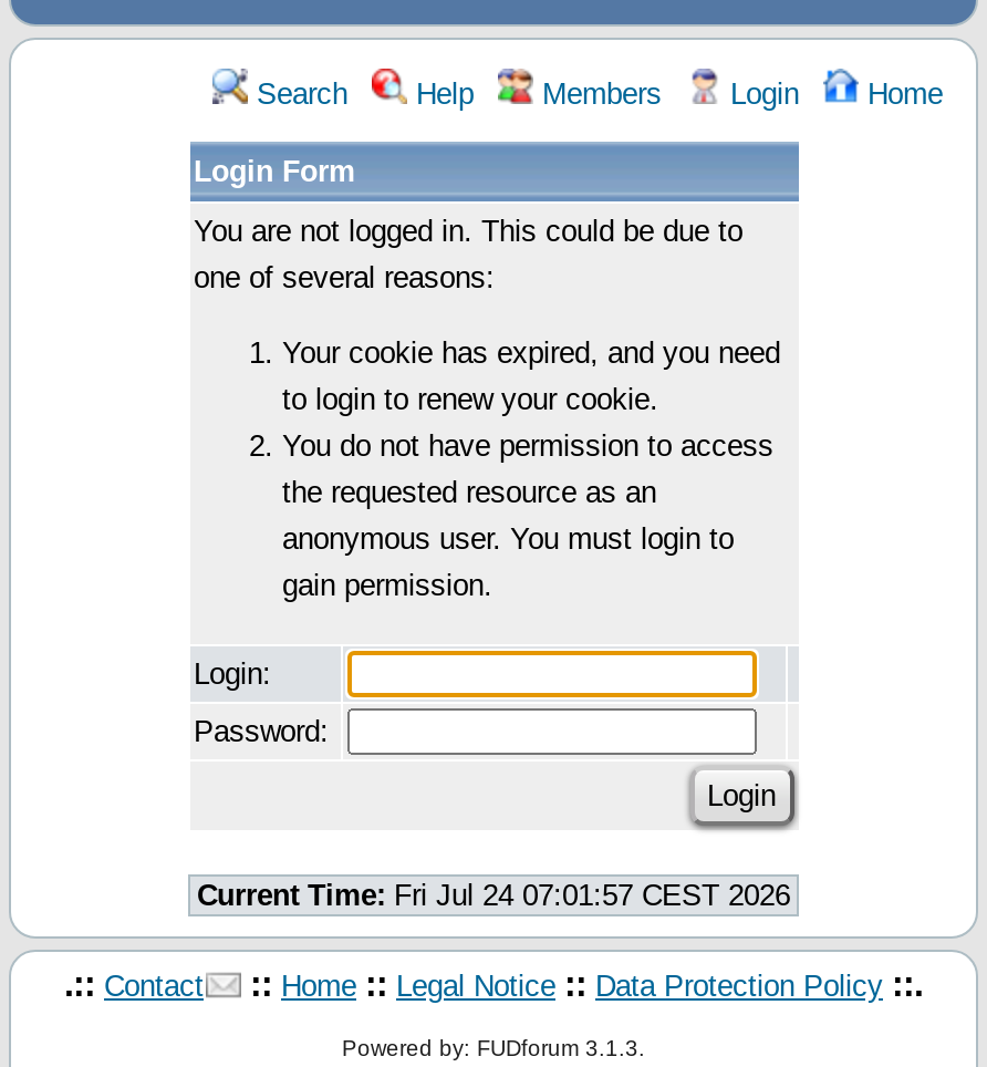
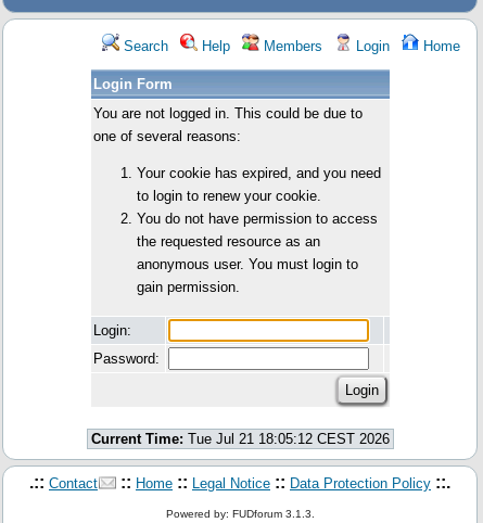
[197,879,790,912] Current Time: Fri Jul 24 07:01:57 CEST 2026 -> [91,431,389,447] Current Time: Tue Jul 21 18:05:12 CEST 2026

